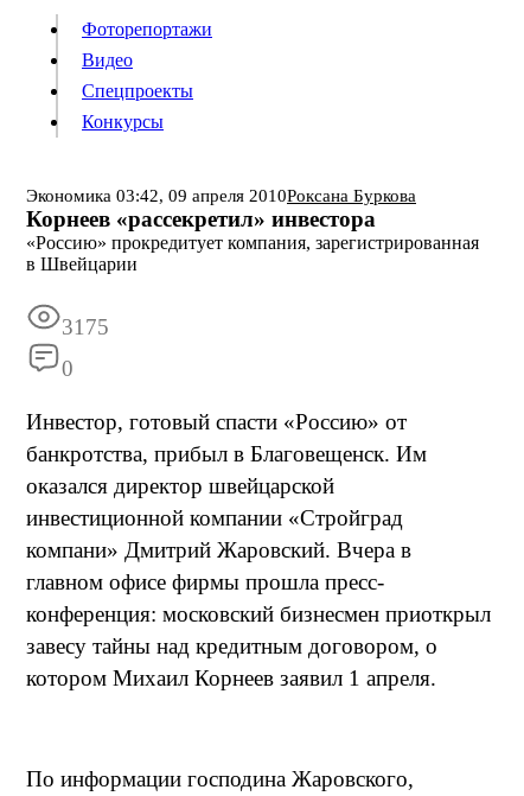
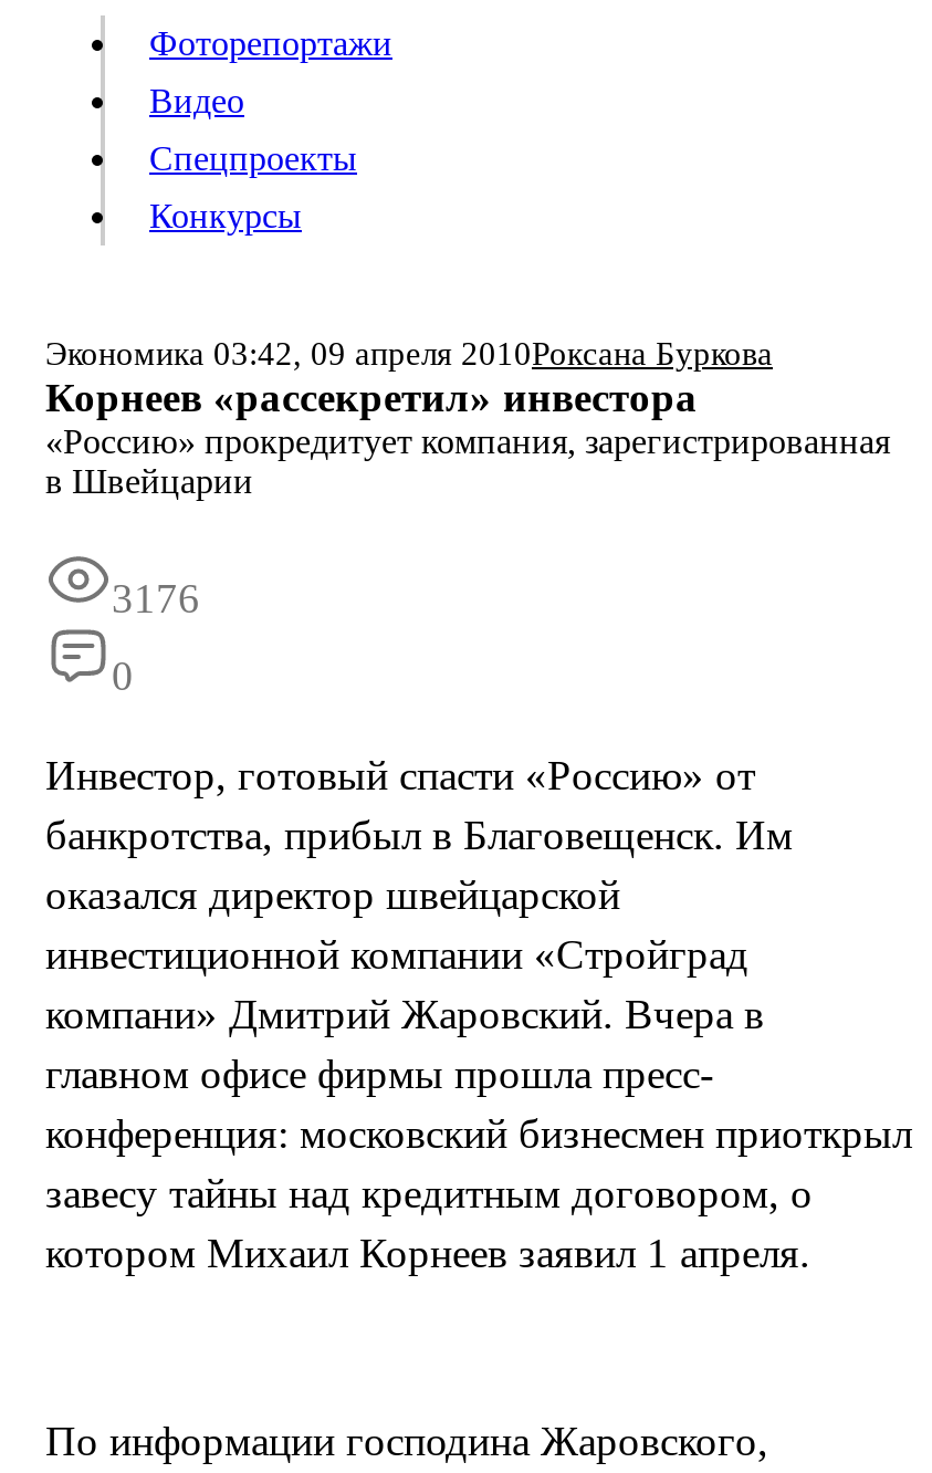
[62,315,109,340] 3175 -> [112,576,200,622] 3176

